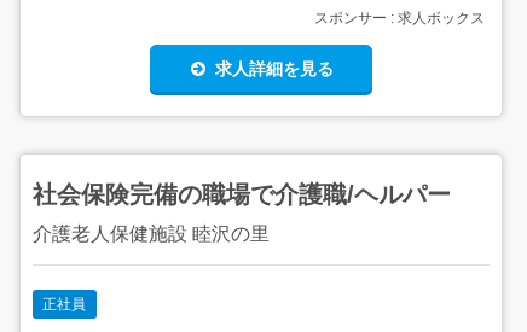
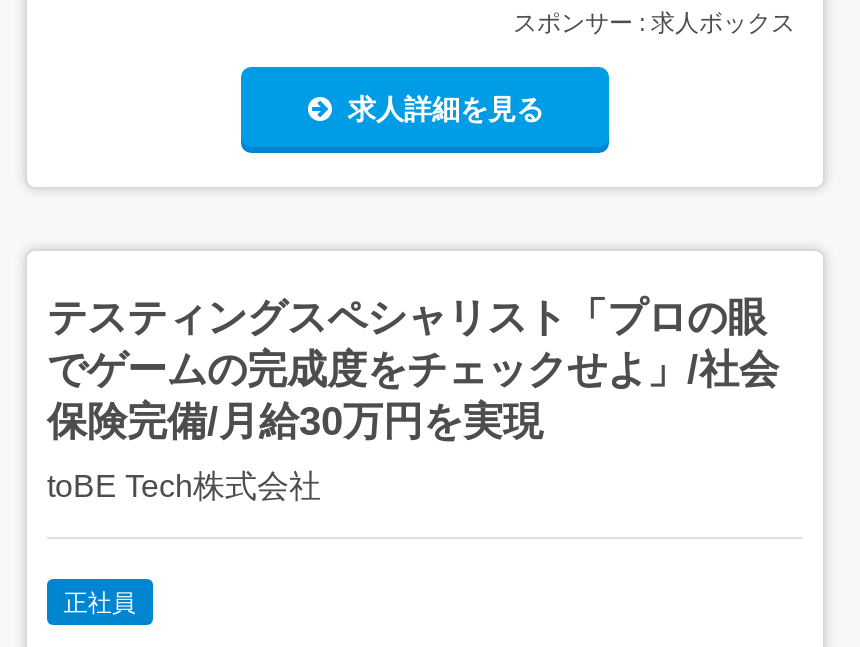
[33,182,451,208] 社会保険完備の職場で介護職/ヘルパー -> [47,294,779,442] テスティングスペシャリスト「プロの眼 | でゲームの完成度をチェックせよ」/社会 | 保険完備/月給30万円を実現
[33,224,270,244] 介護老人保健施設 睦沢の里 -> [47,468,321,502] toBE Tech株式会社

